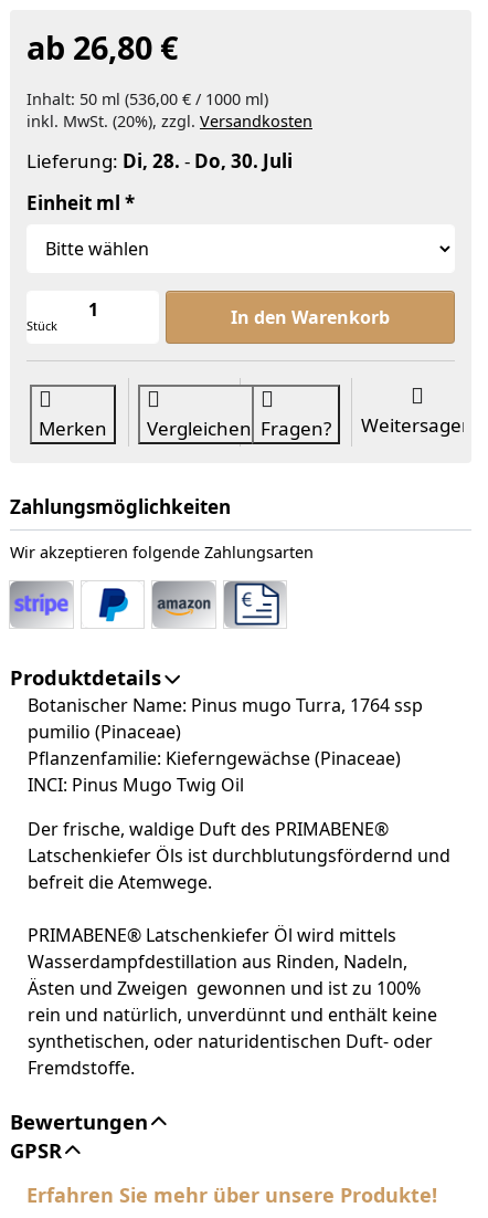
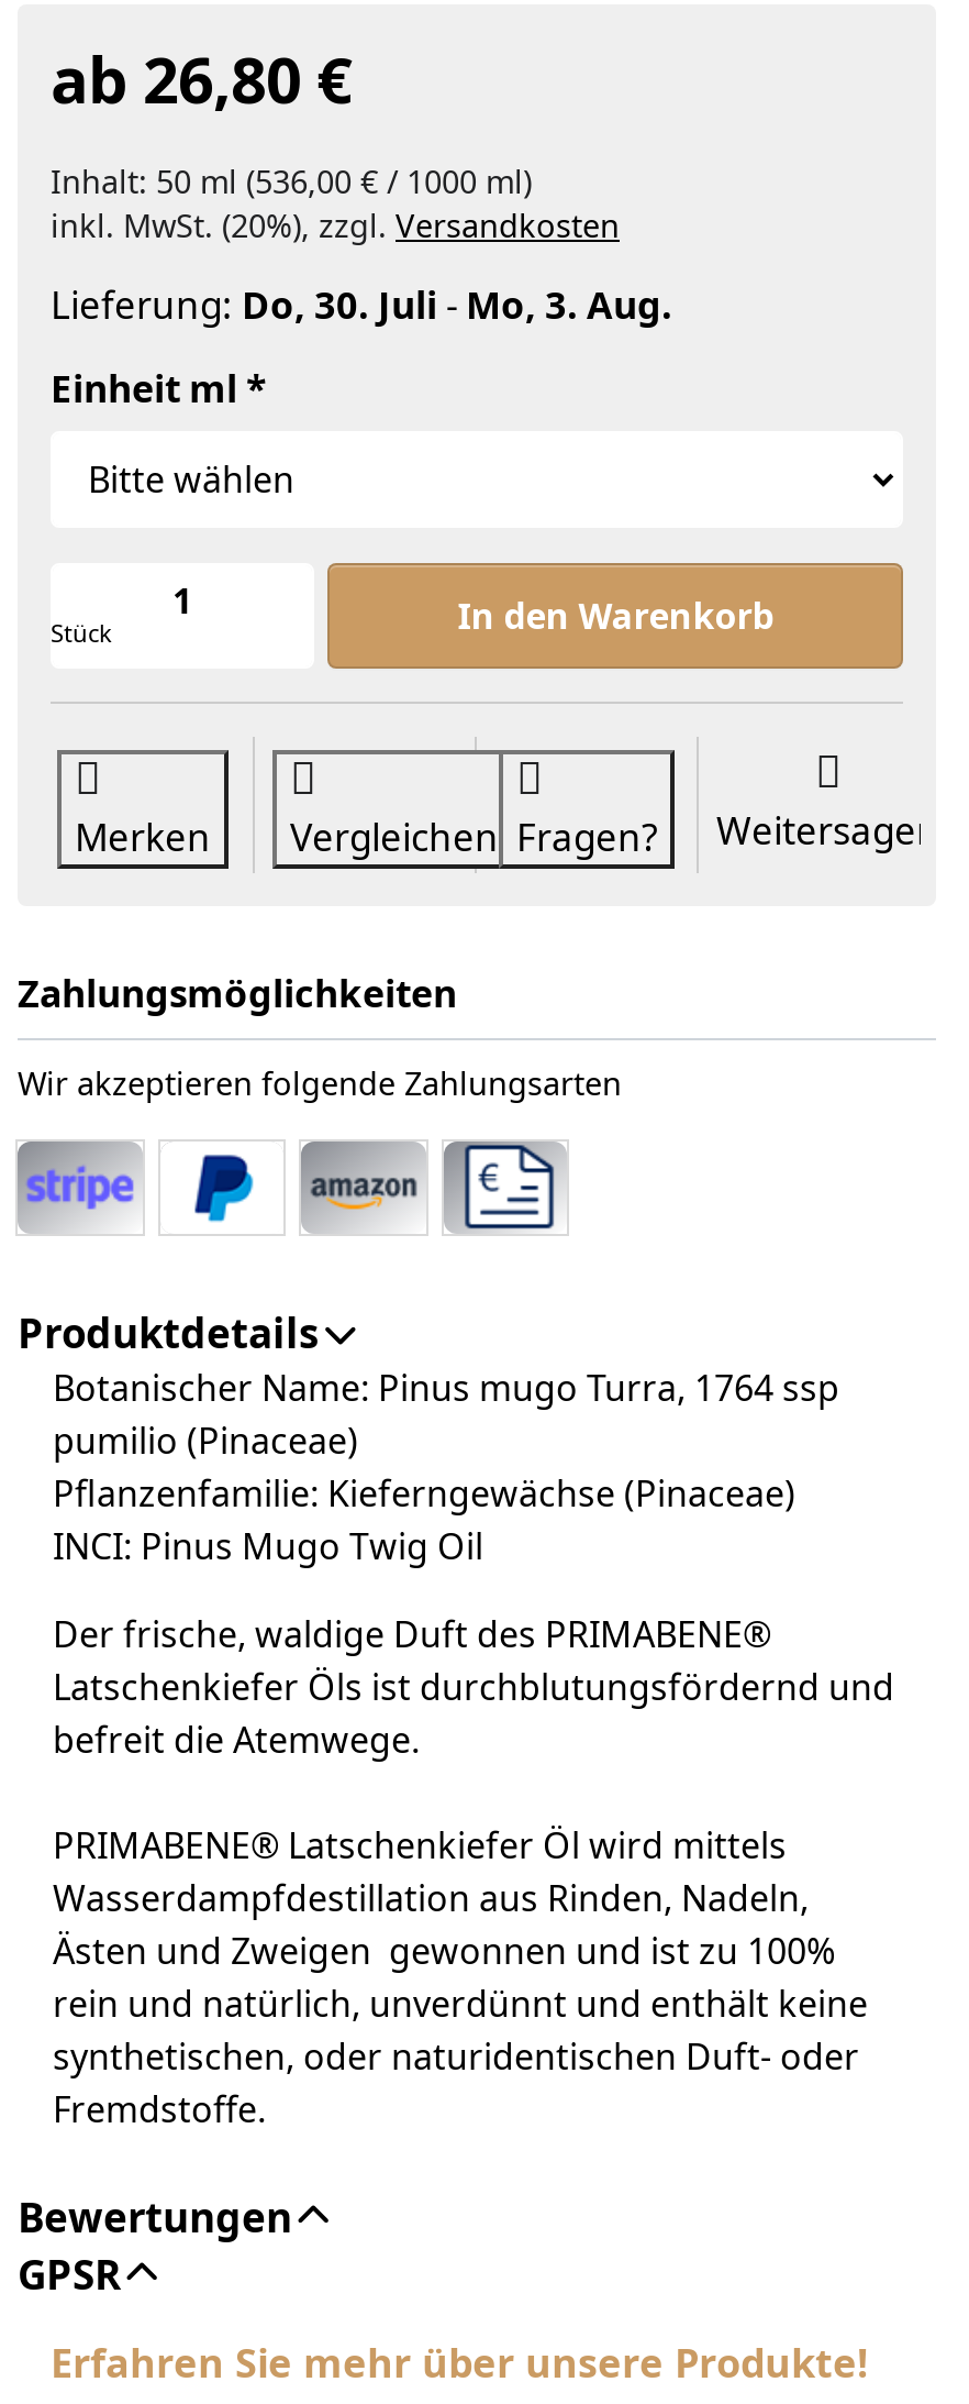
[26,148,293,174] Lieferung: Di, 28. - Do, 30. Juli -> [51,280,672,330] Lieferung: Do, 30. Juli - Mo, 3. Aug.

